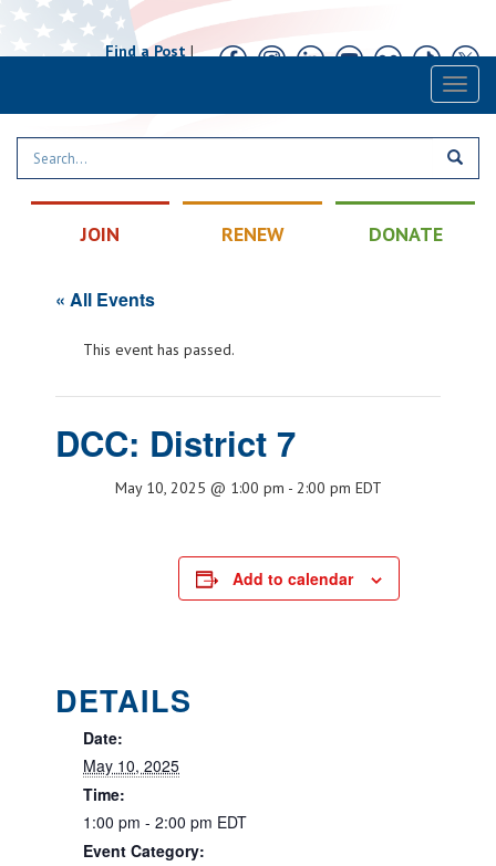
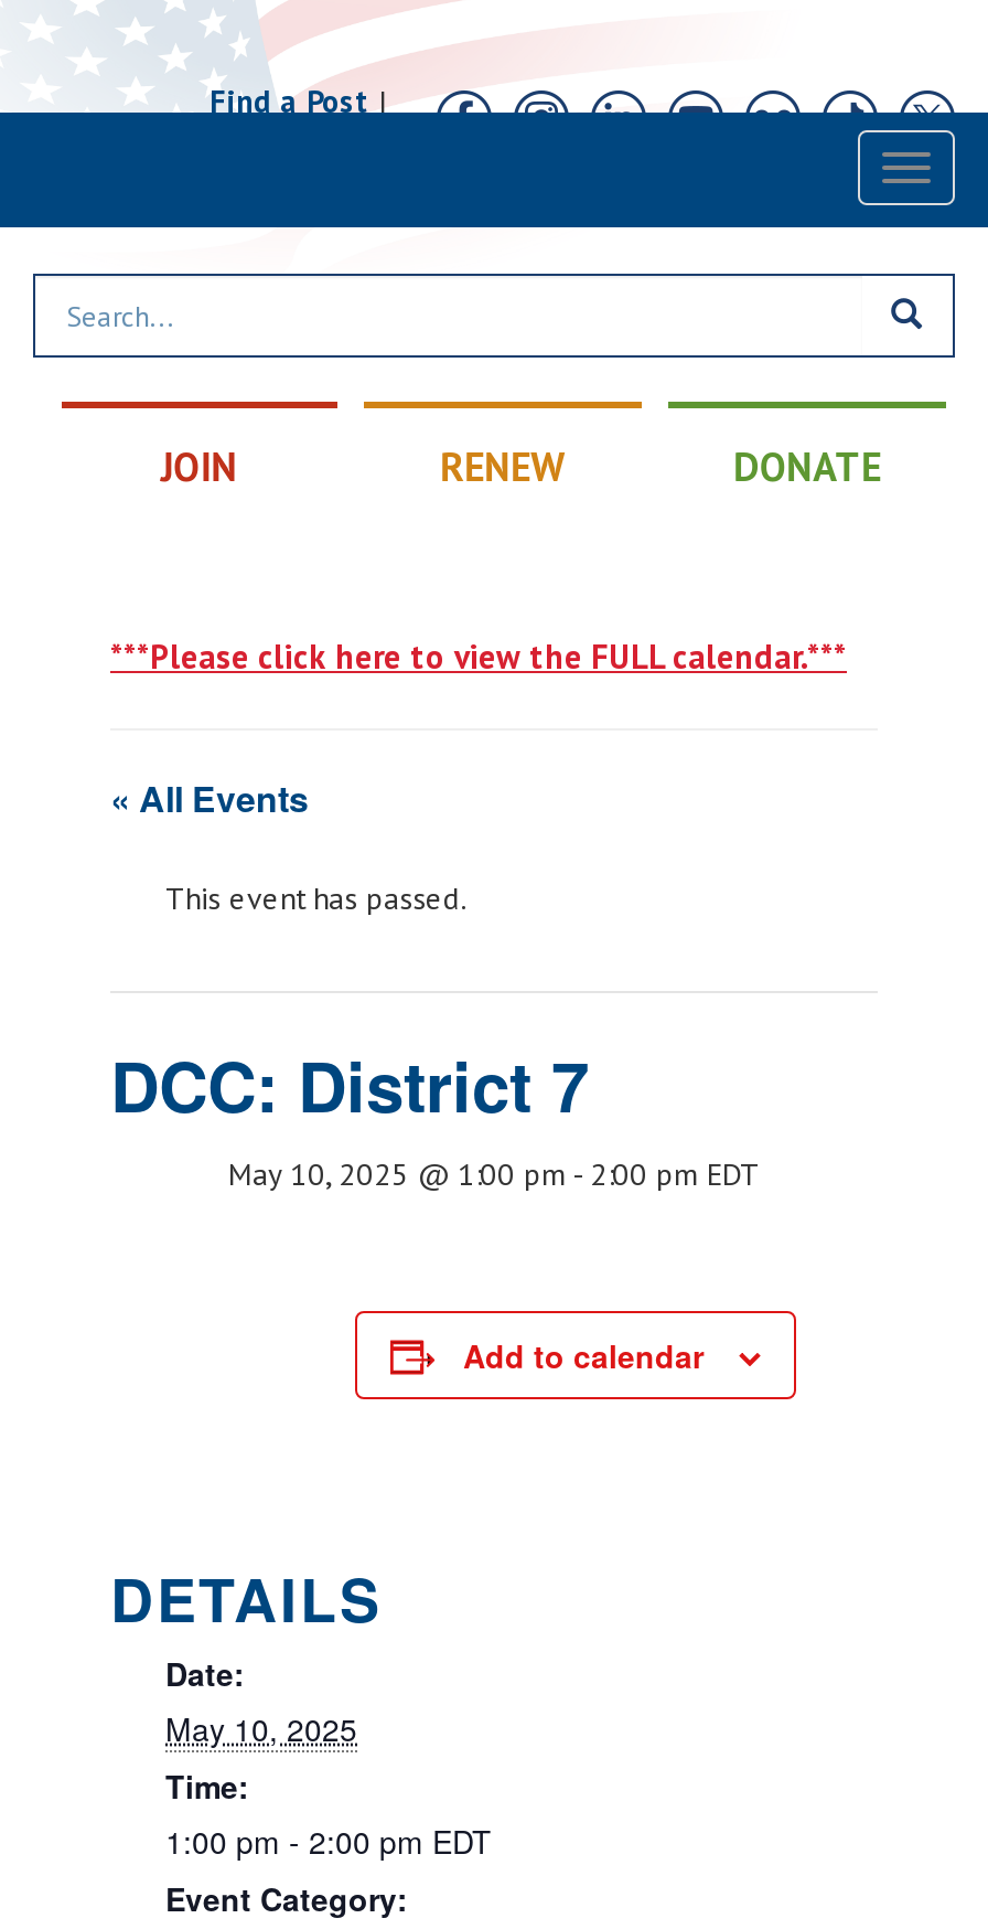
none -> [110,636,847,678] ***Please click here to view the FULL calendar.***

